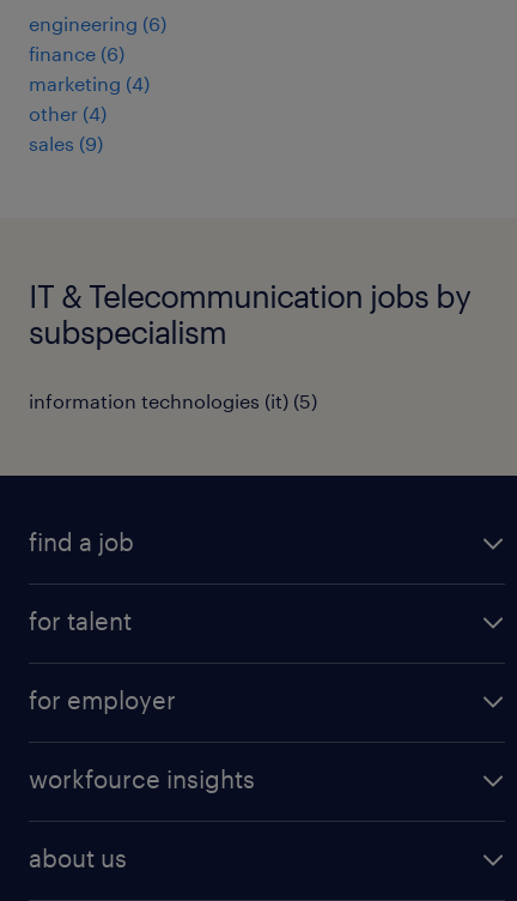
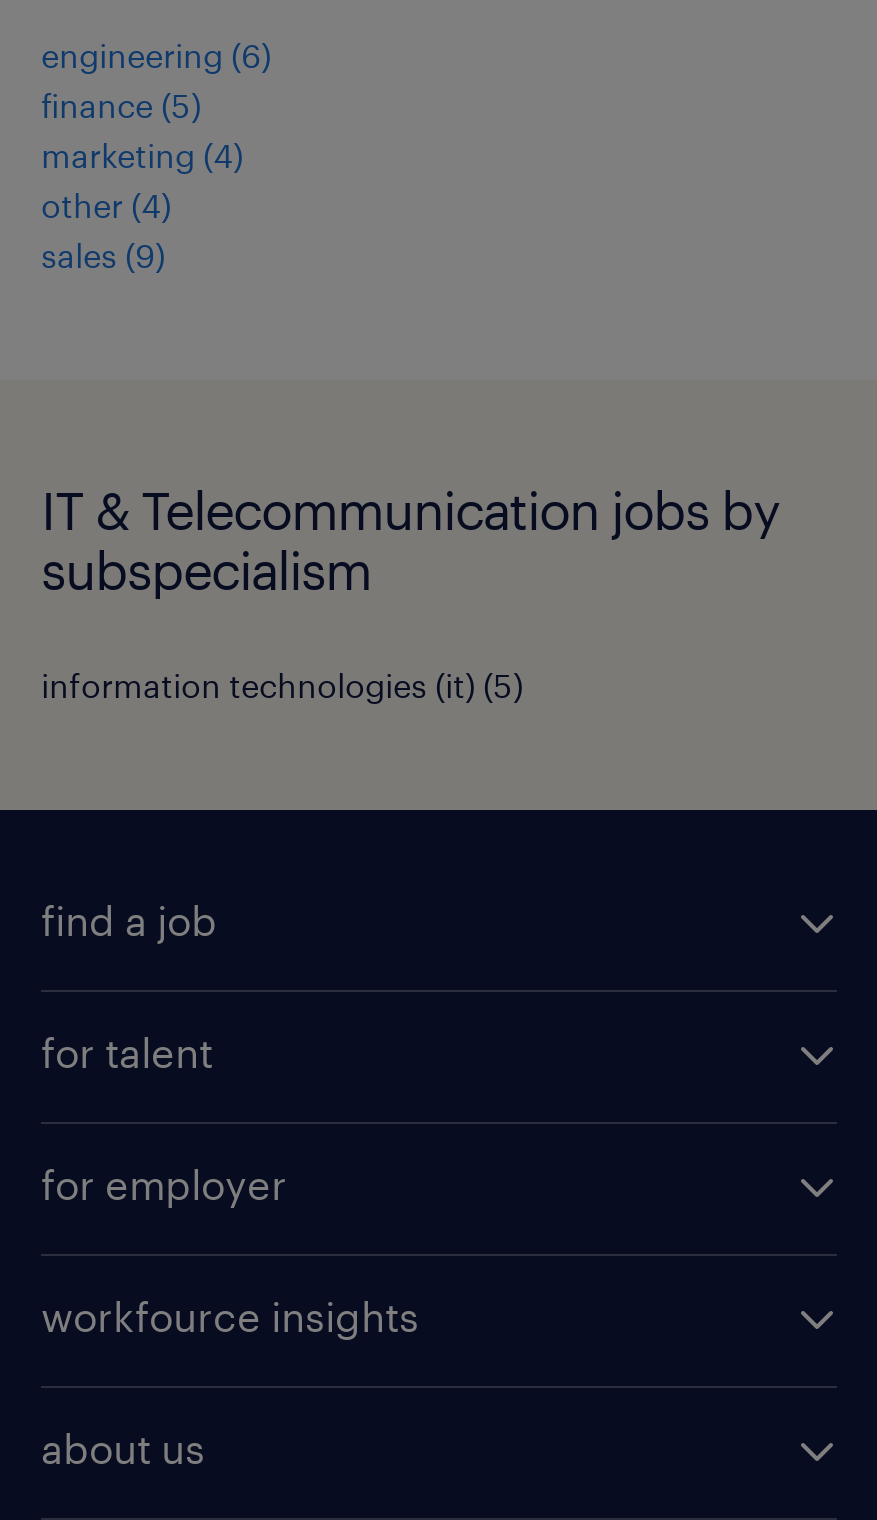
[29,42,124,65] finance (6) -> [41,86,201,124] finance (5)

